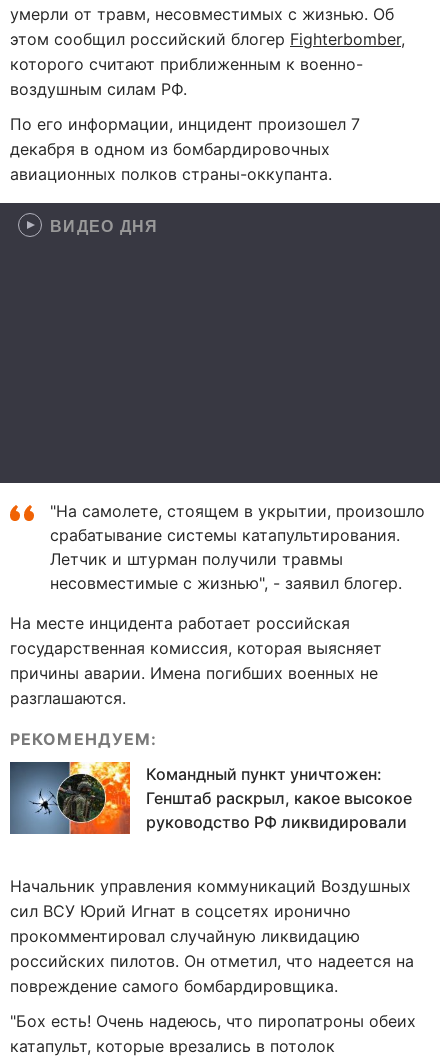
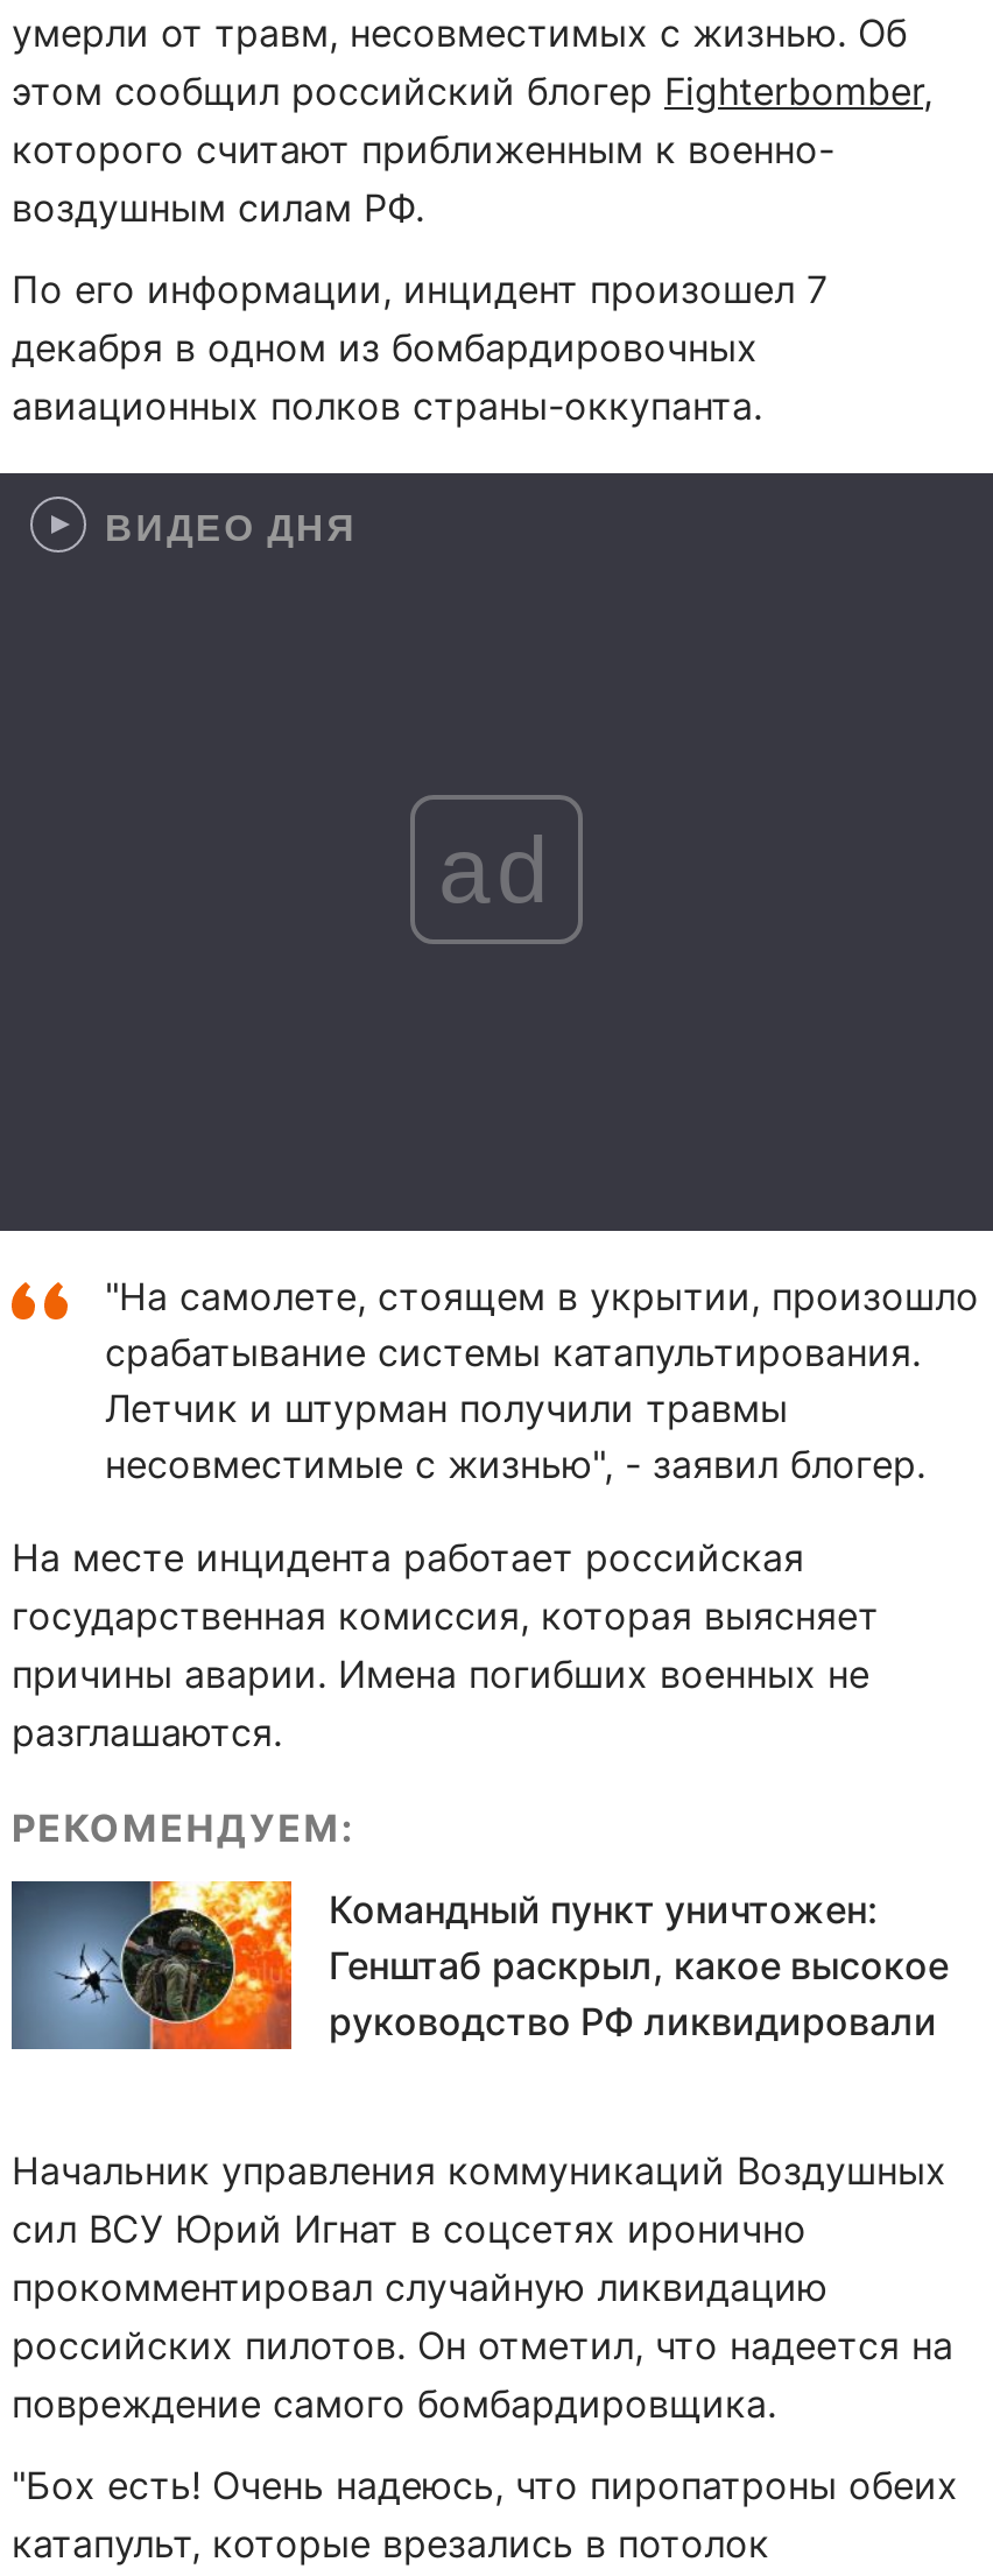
none -> [438,817,555,920] ad

